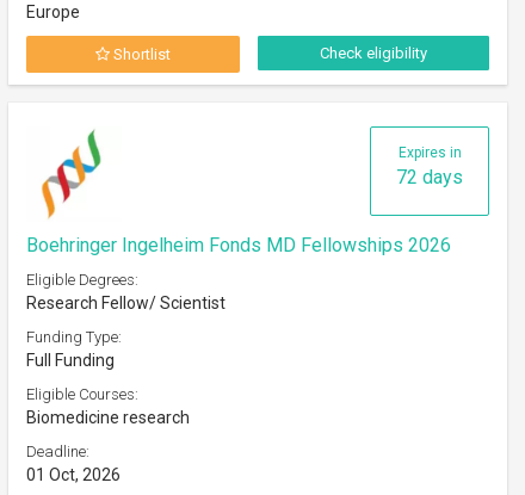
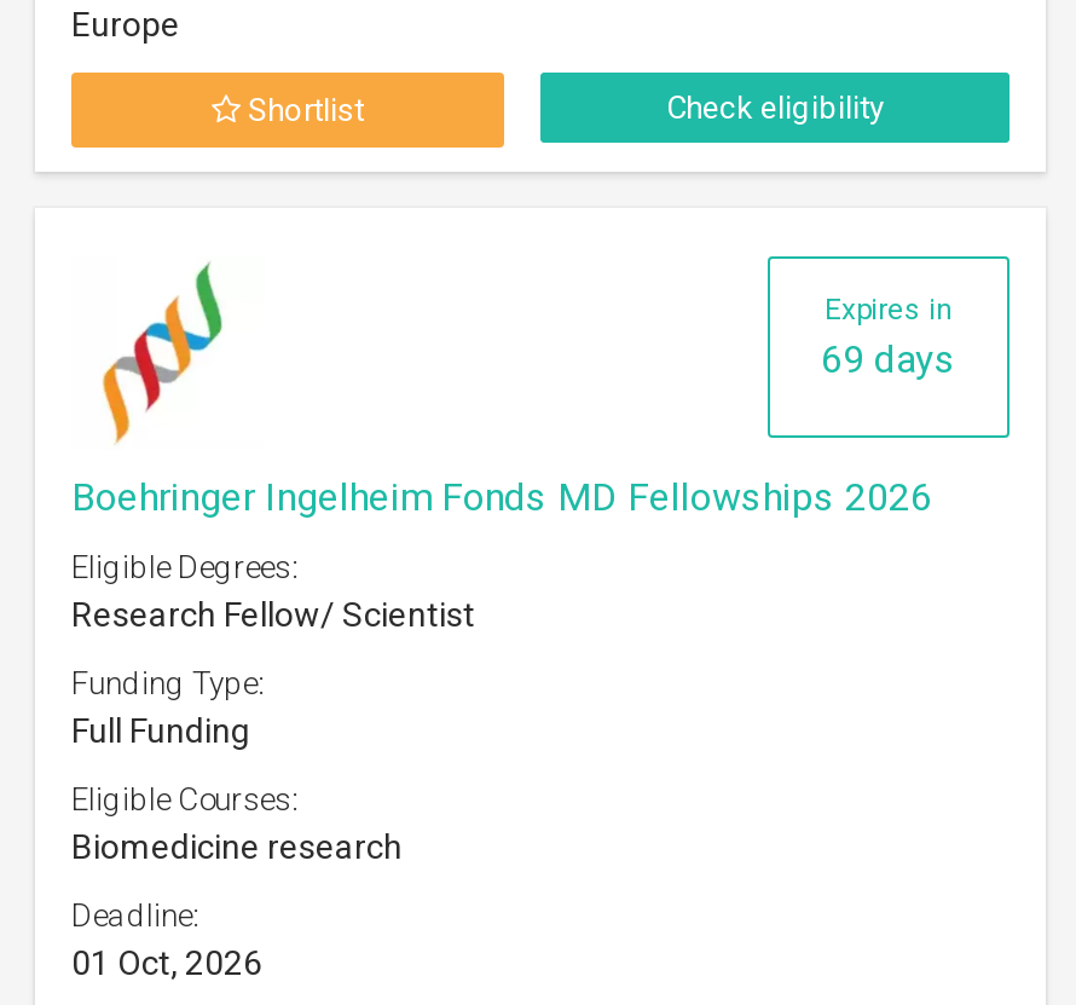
[396,166,463,188] 72 days -> [821,336,956,382] 69 days

